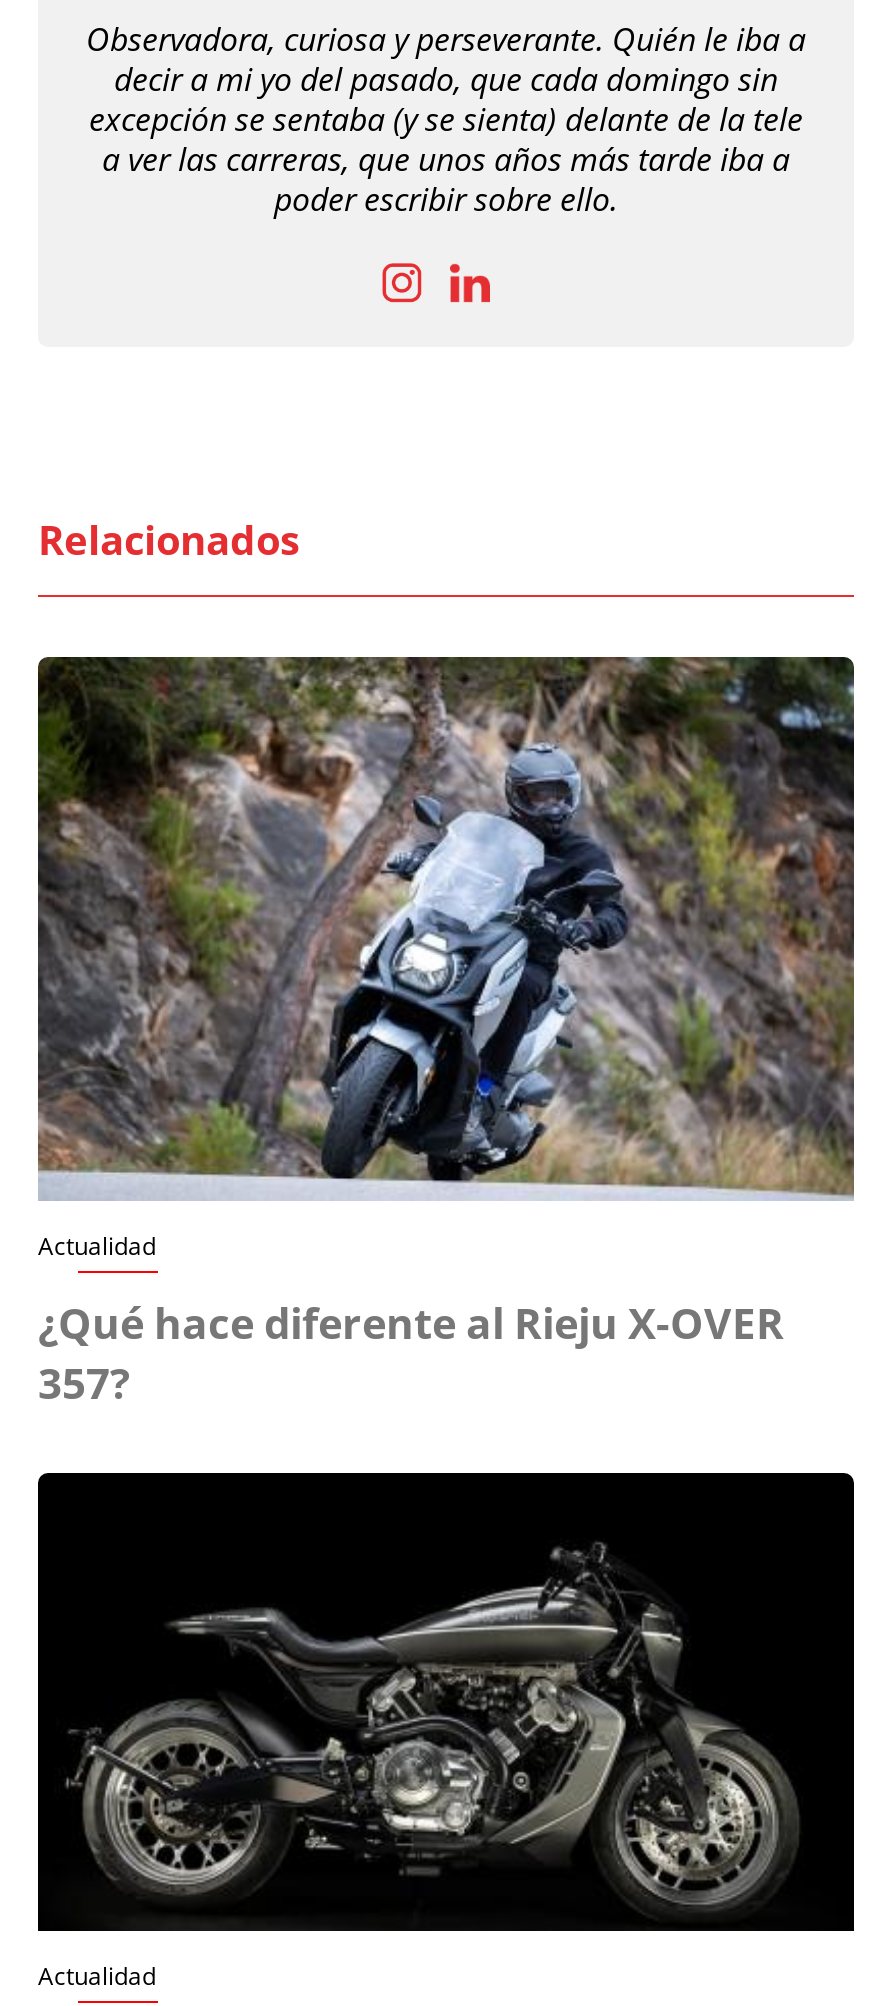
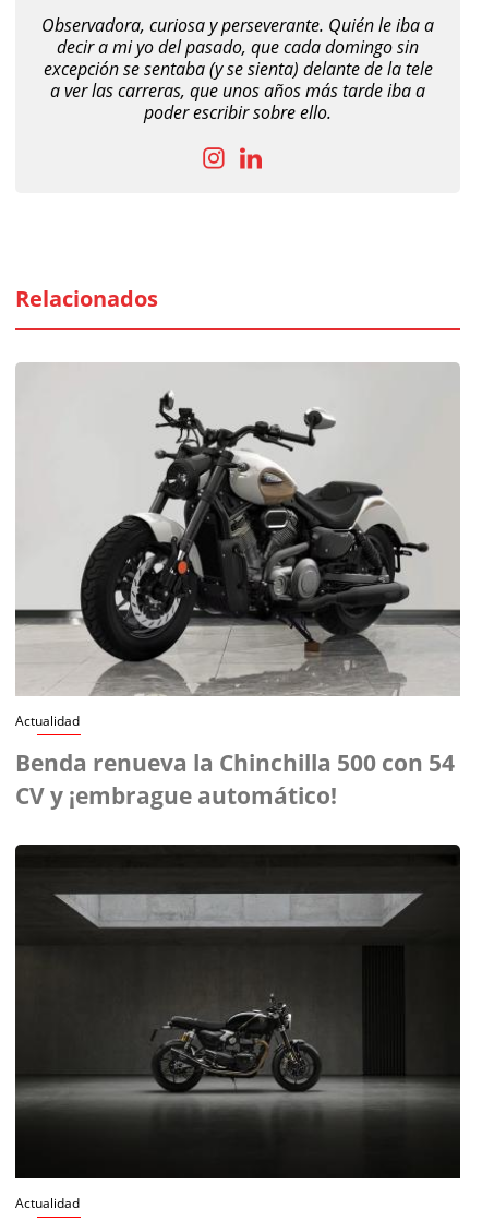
[36,655,856,1199] [image] -> [15,362,460,696] [image]
[38,1295,784,1411] ¿Qué hace diferente al Rieju X-OVER | 357? -> [15,747,455,810] Benda renueva la Chinchilla 500 con 54 | CV y ¡embrague automático!
[42,1517,788,1903] [image] -> [15,869,460,1164] [image]

